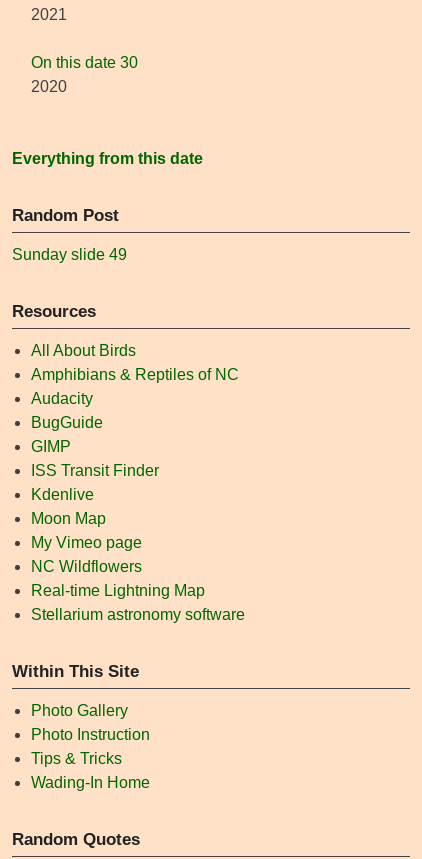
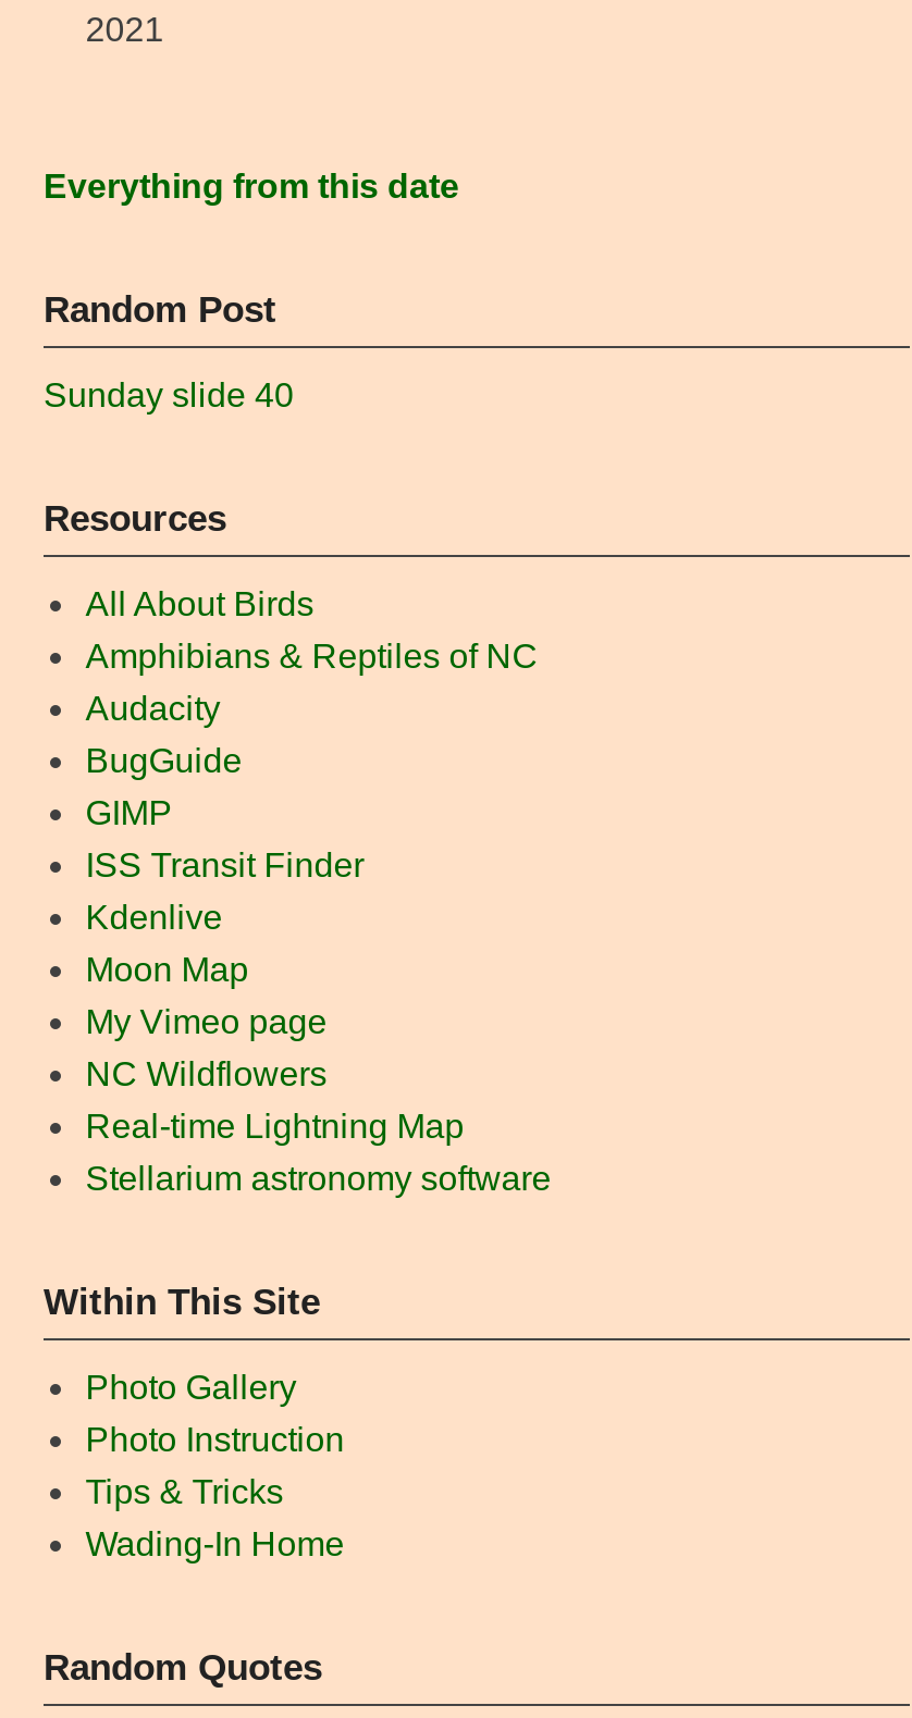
[31,53,138,94] On this date 30 | 2020 -> none
[12,246,127,263] Sunday slide 49 -> [44,376,294,413] Sunday slide 40

